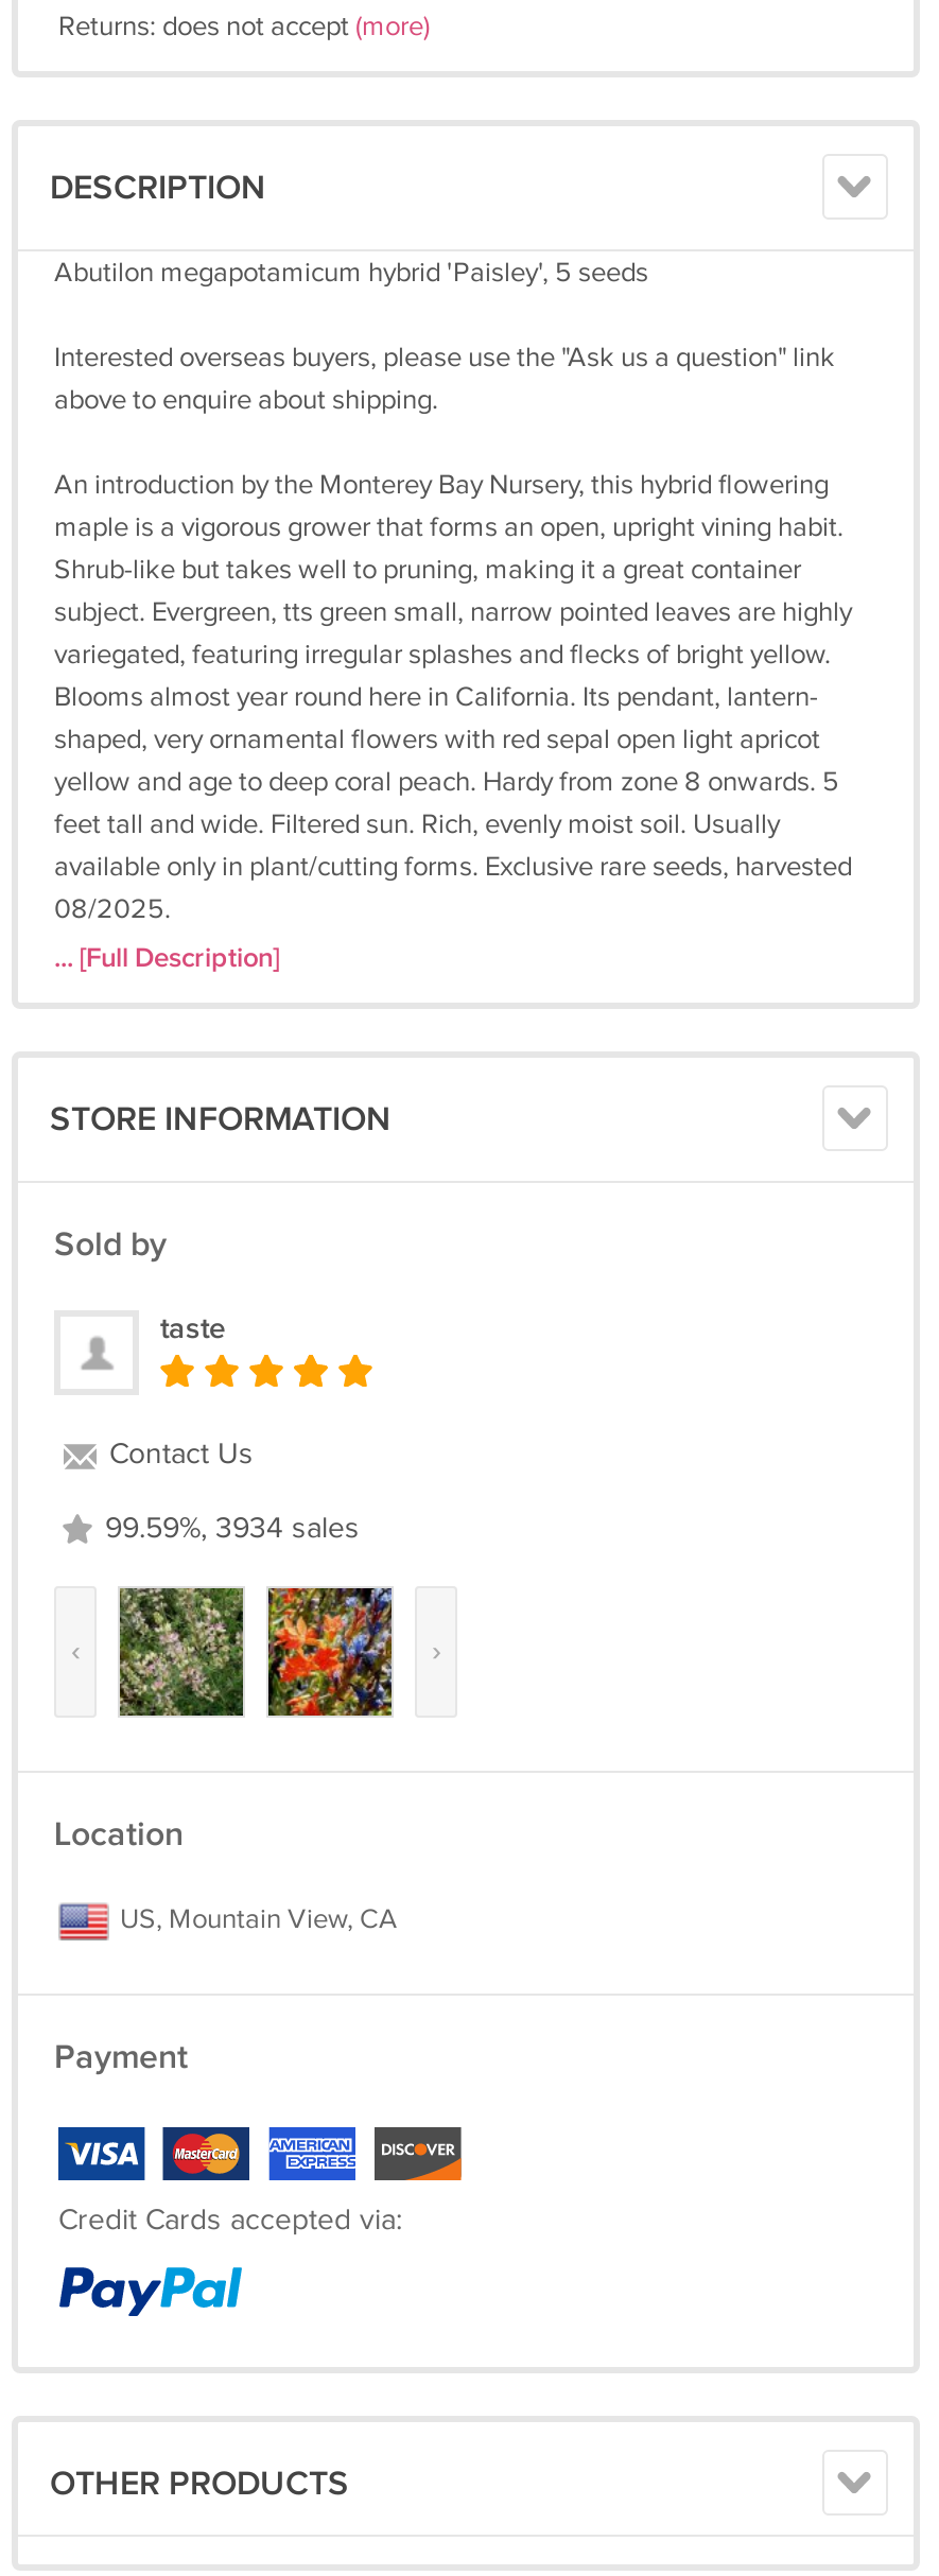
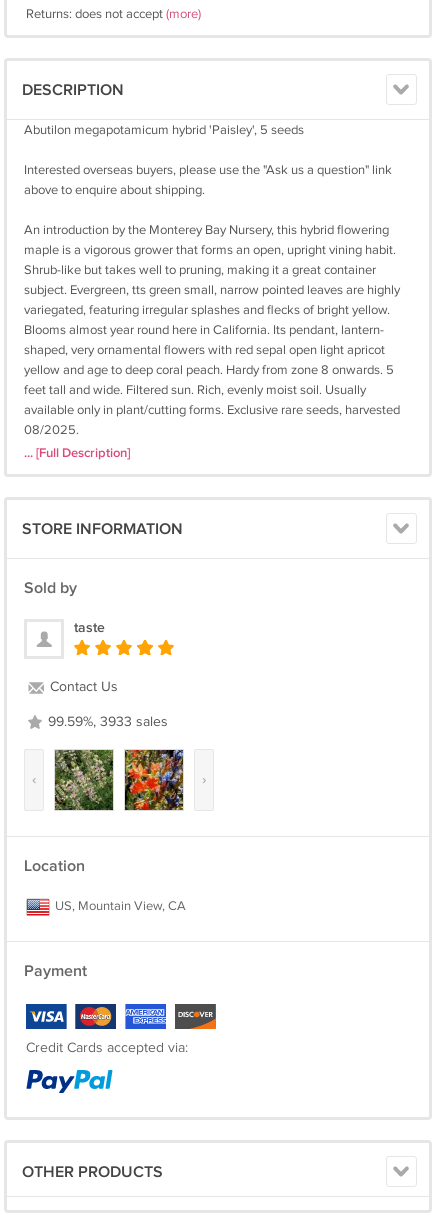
[97,1512,360,1546] 99.59%, 3934 sales -> [44,714,168,730] 99.59%, 3933 sales

